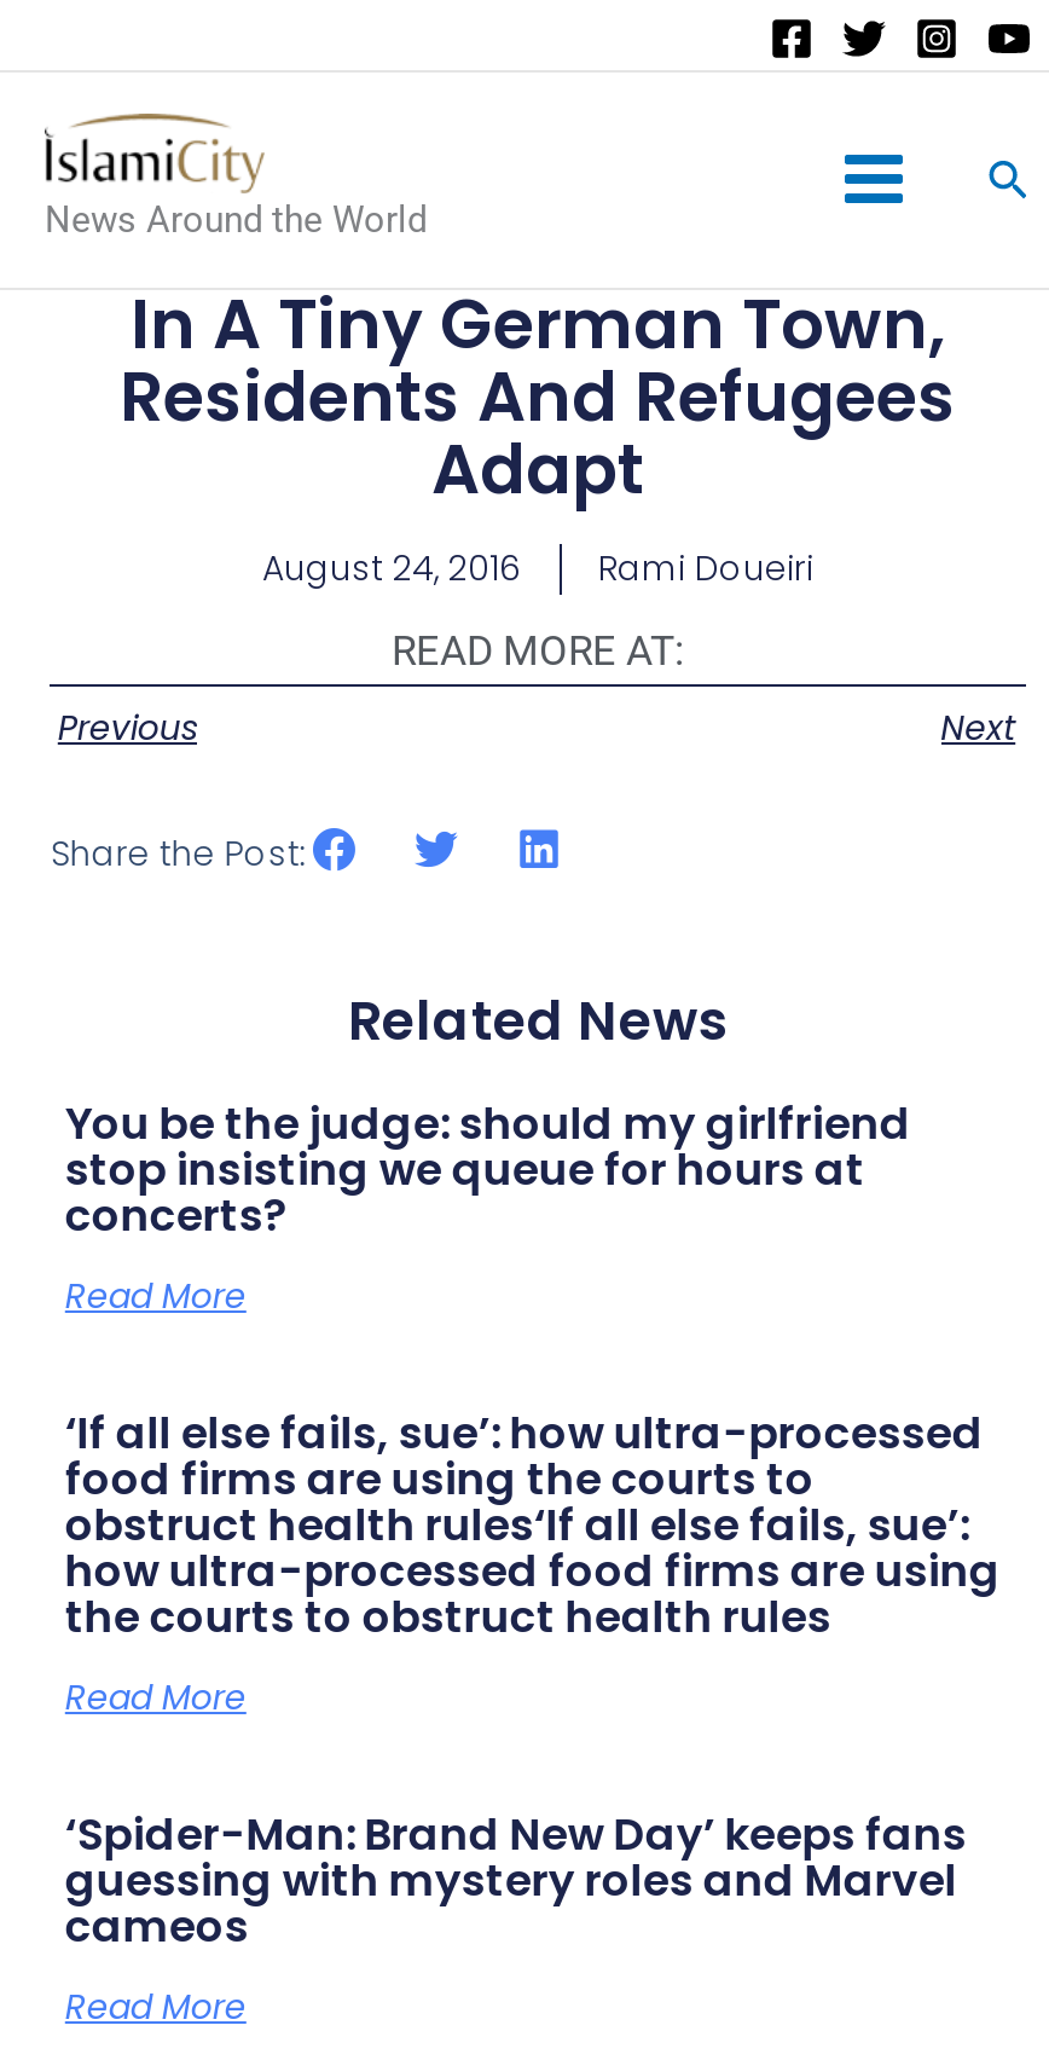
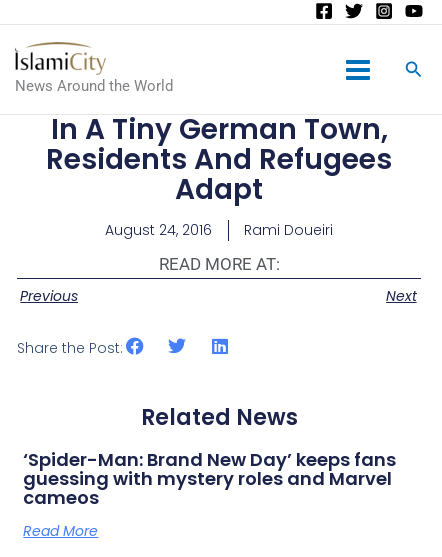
[65,1092,1000,1720] You be the judge: should my girlfriend | stop insisting we queue for hours at | concerts? | Read More | ‘If all else fails, sue’: how ultra-processed | food firms are using the courts to | obstruct health rules‘If all else fails, sue’: | how ultra-processed food firms are using | the courts to obstruct health rules | Read More -> none

